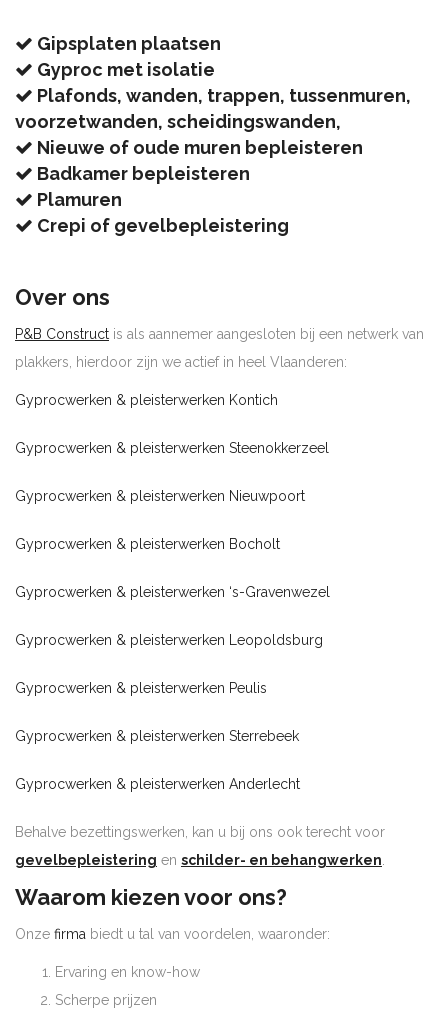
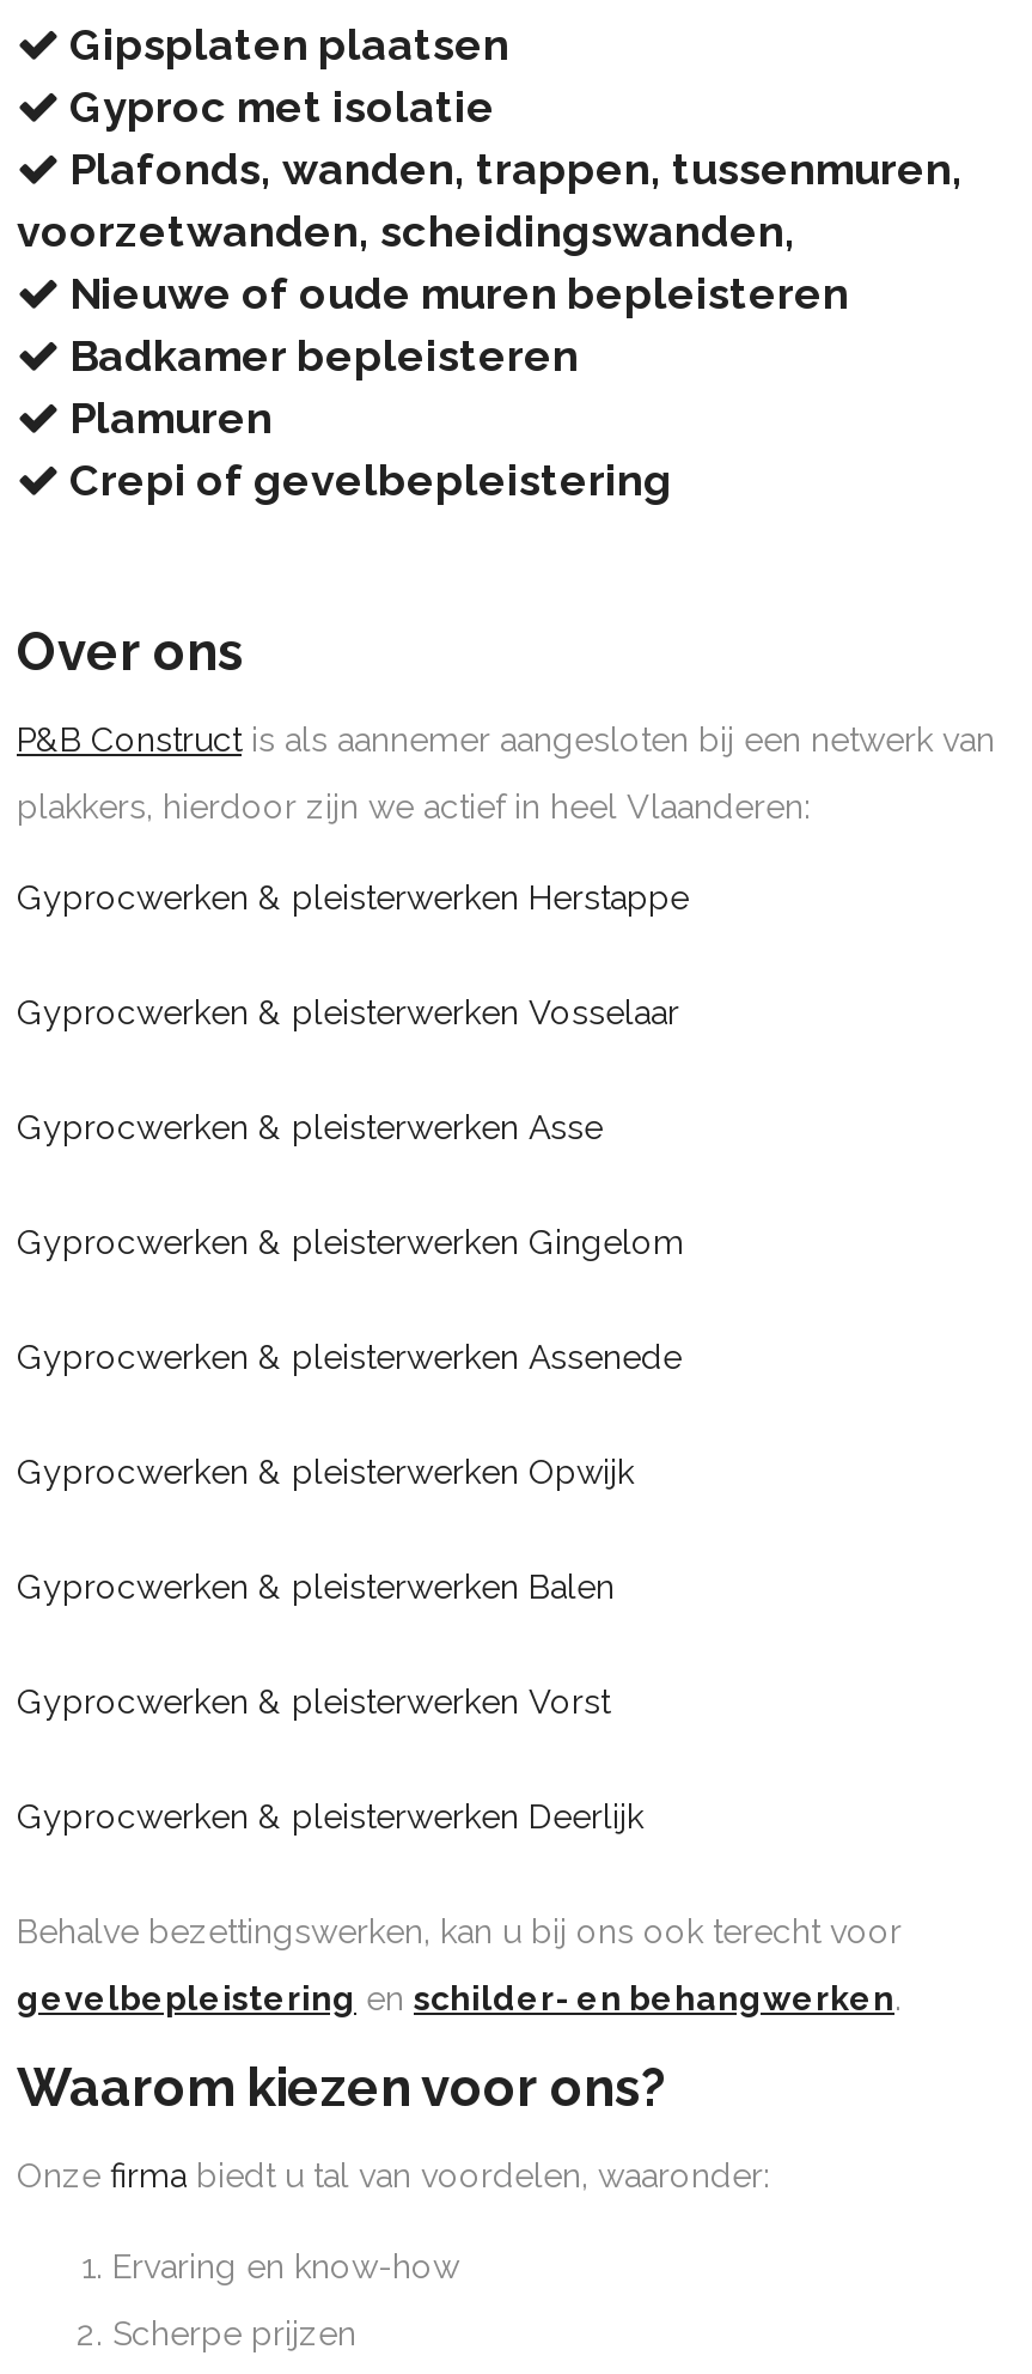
[15,392,278,408] Gyprocwerken & pleisterwerken Kontich -> [17,879,689,918] Gyprocwerken & pleisterwerken Herstappe
[15,440,329,456] Gyprocwerken & pleisterwerken Steenokkerzeel -> [17,994,679,1032] Gyprocwerken & pleisterwerken Vosselaar
[15,488,305,504] Gyprocwerken & pleisterwerken Nieuwpoort -> [17,1109,603,1147] Gyprocwerken & pleisterwerken Asse
[15,536,280,552] Gyprocwerken & pleisterwerken Bocholt -> [17,1224,684,1262] Gyprocwerken & pleisterwerken Gingelom
[15,584,330,600] Gyprocwerken & pleisterwerken ‘s-Gravenwezel -> [17,1339,682,1377] Gyprocwerken & pleisterwerken Assenede
[15,632,323,648] Gyprocwerken & pleisterwerken Leopoldsburg -> [17,1454,634,1492] Gyprocwerken & pleisterwerken Opwijk
[15,680,267,696] Gyprocwerken & pleisterwerken Peulis -> [17,1568,615,1607] Gyprocwerken & pleisterwerken Balen
[15,728,299,744] Gyprocwerken & pleisterwerken Sterrebeek -> [17,1683,610,1722] Gyprocwerken & pleisterwerken Vorst
[15,776,300,792] Gyprocwerken & pleisterwerken Anderlecht -> [17,1798,643,1836] Gyprocwerken & pleisterwerken Deerlijk

